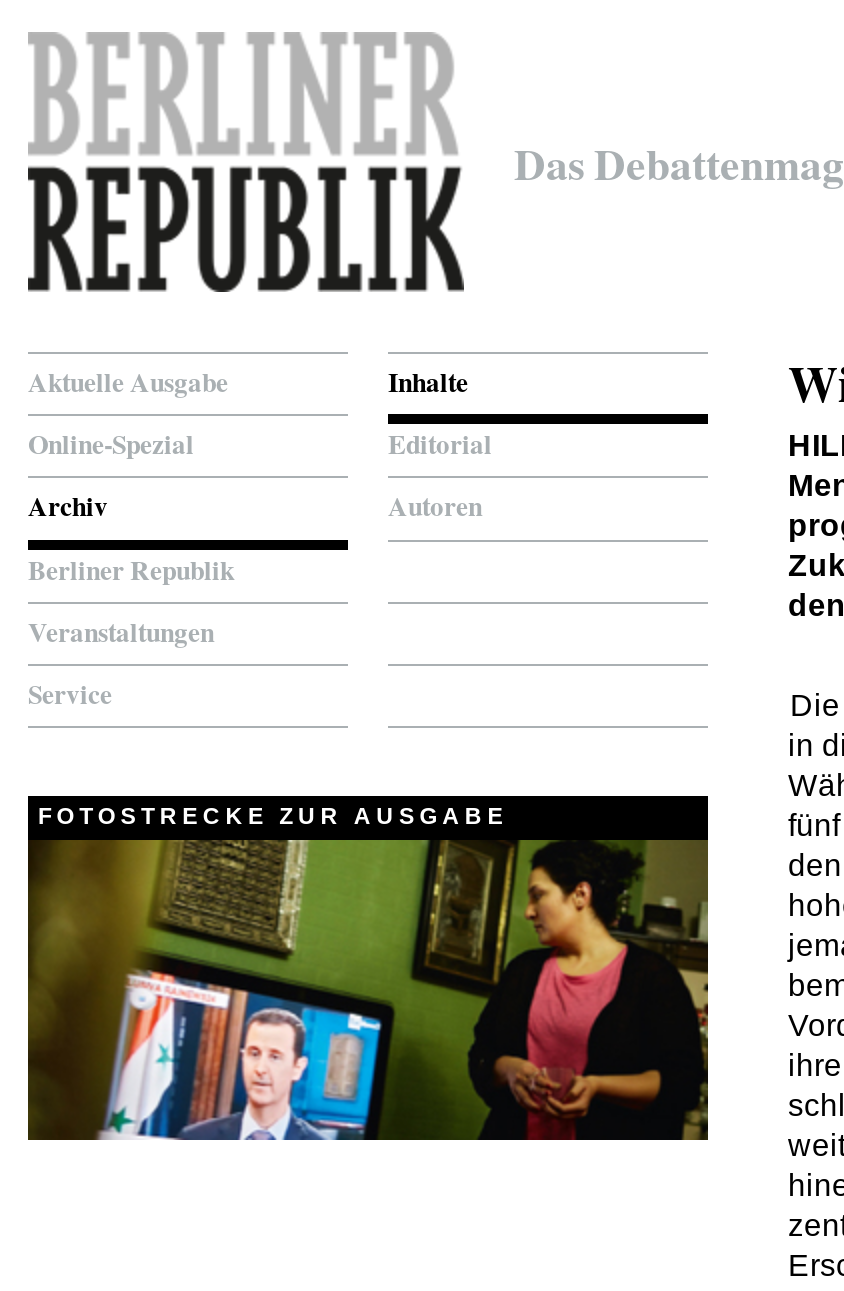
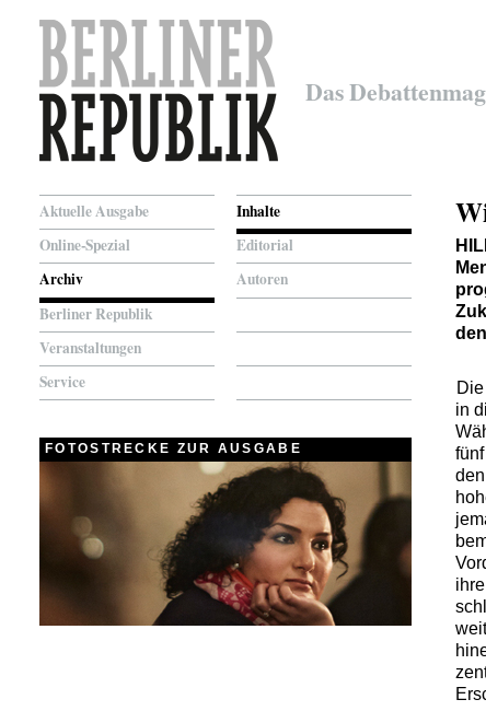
[28,840,710,1142] [image] -> [39,461,413,627] [image]

